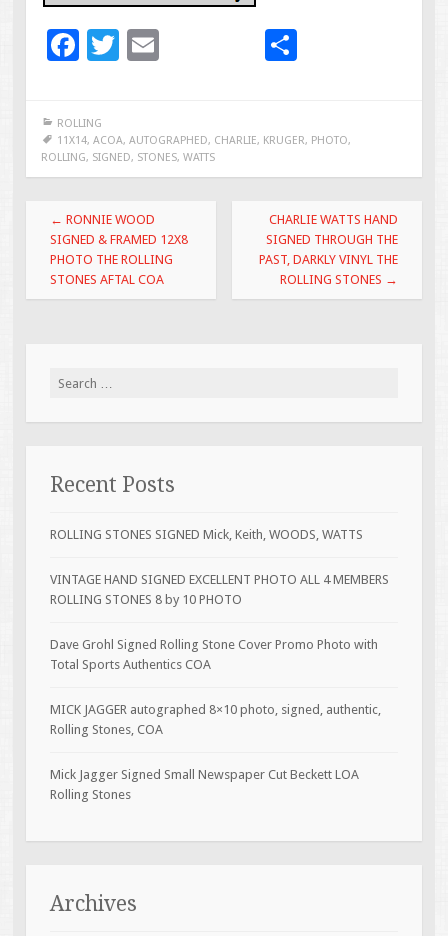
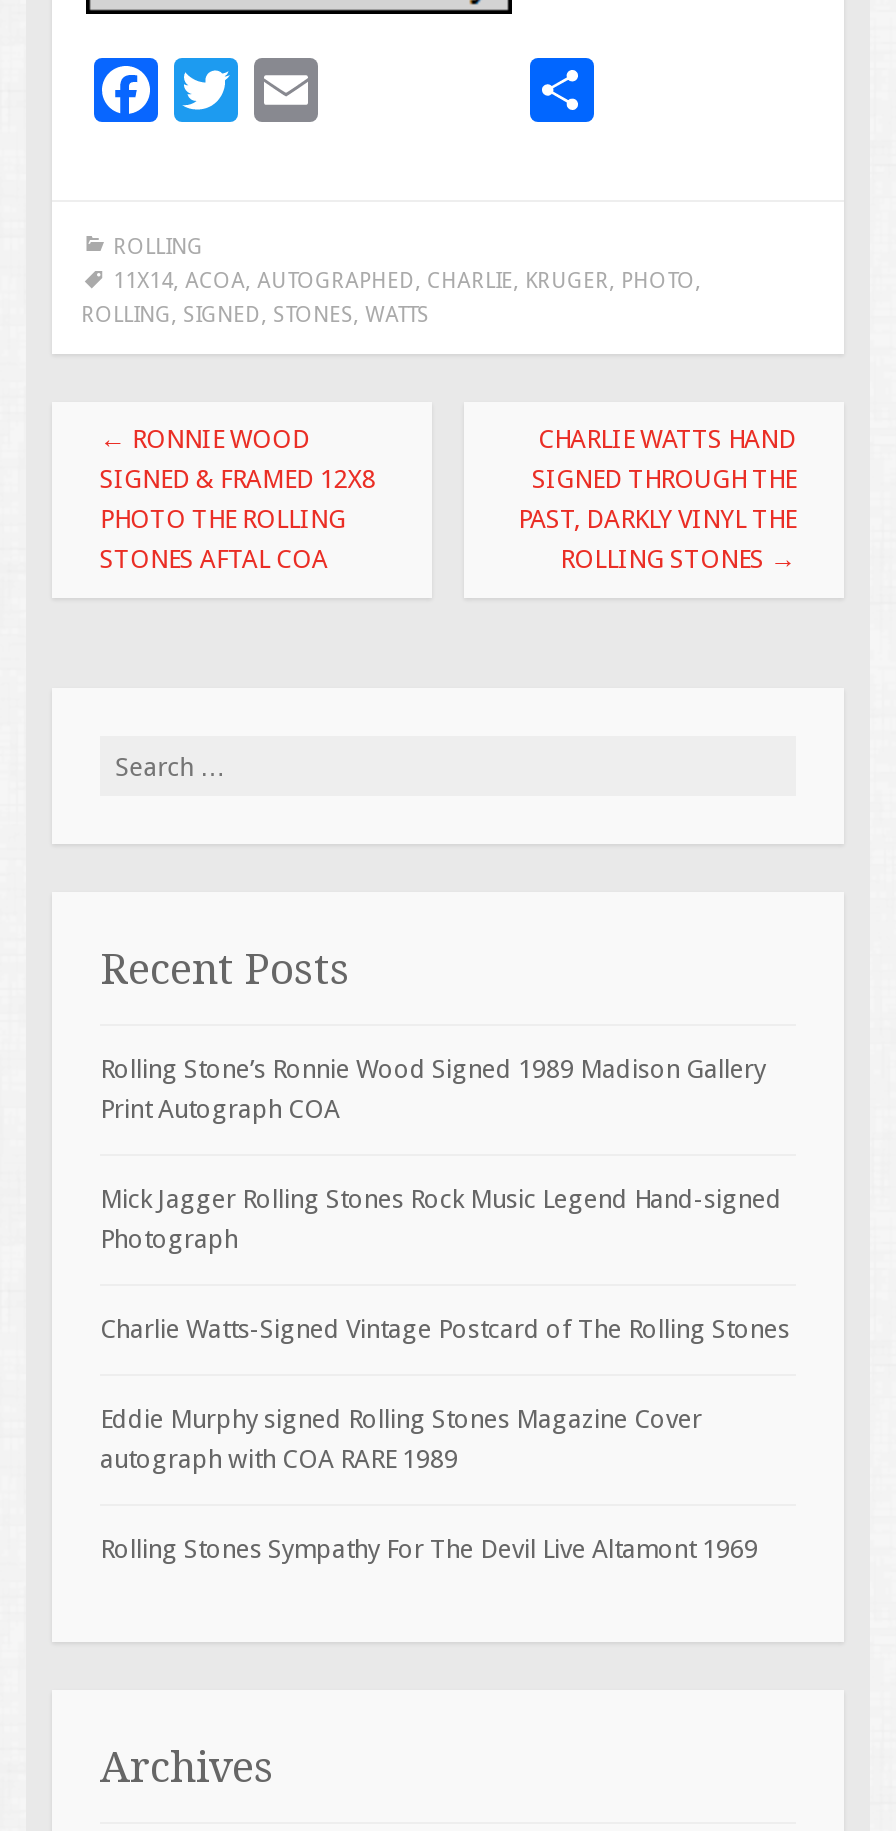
[50,527,363,542] ROLLING STONES SIGNED Mick, Keith, WOODS, WATTS -> [100,1055,766,1125] Rolling Stone’s Ronnie Wood Signed 1989 Madison Gallery | Print Autograph COA
[50,572,389,607] VINTAGE HAND SIGNED EXCELLENT PHOTO ALL 4 MEMBERS | ROLLING STONES 8 by 10 PHOTO -> [100,1185,782,1255] Mick Jagger Rolling Stones Rock Music Legend Hand-signed | Photograph
[50,637,378,672] Dave Grohl Signed Rolling Stone Cover Promo Photo with | Total Sports Authentics COA -> [100,1315,790,1345] Charlie Watts-Signed Vintage Postcard of The Rolling Stones
[50,702,381,737] MICK JAGGER autographed 8×10 photo, signed, authentic, | Rolling Stones, COA -> [100,1405,702,1475] Eddie Murphy signed Rolling Stones Magazine Cover | autograph with COA RARE 1989
[50,767,359,802] Mick Jagger Signed Small Newspaper Cut Beckett LOA | Rolling Stones -> [100,1535,758,1565] Rolling Stones Sympathy For The Devil Live Altamont 1969

